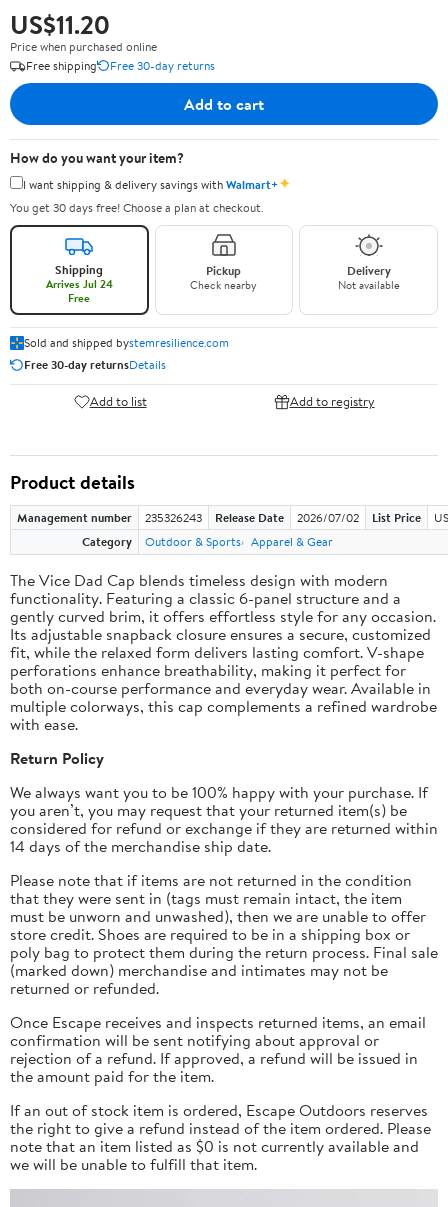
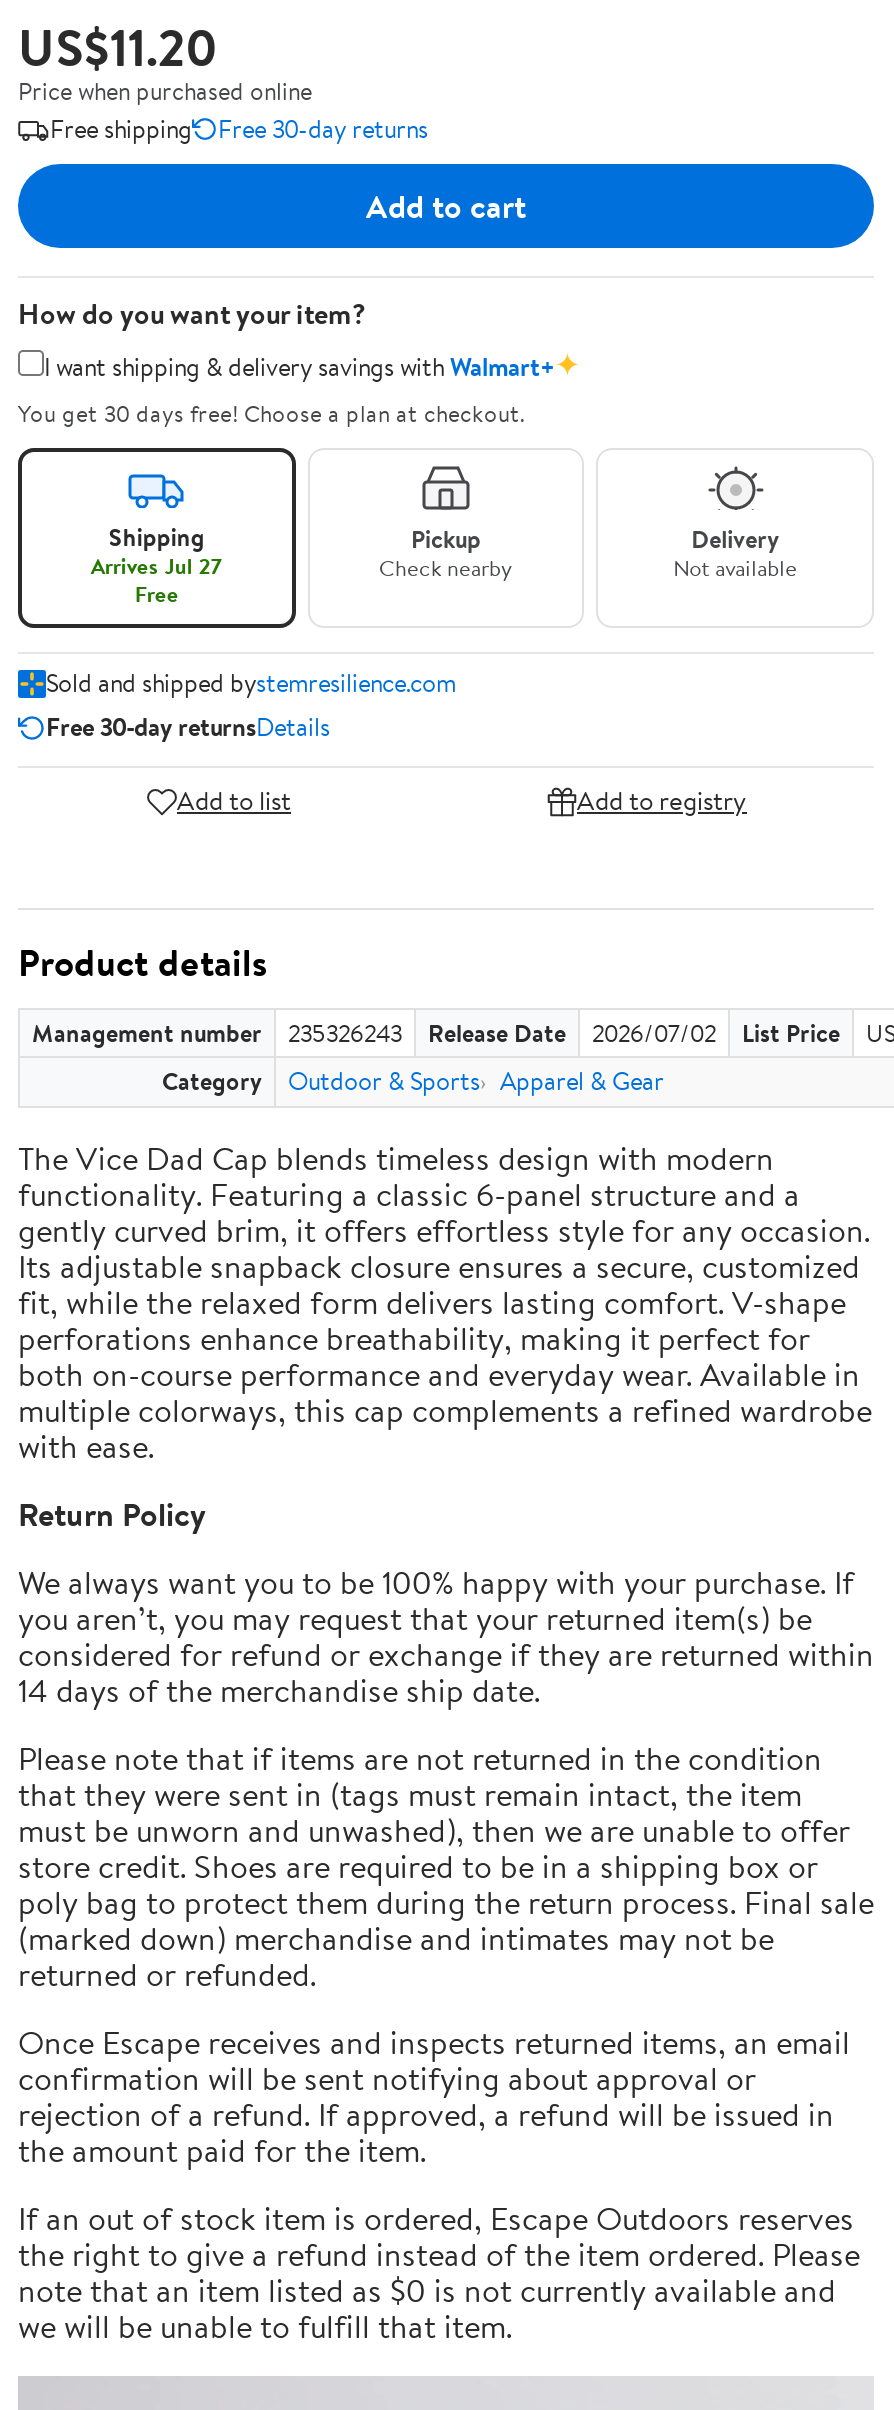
[46,276,113,292] Arrives Jul 24 -> [91,550,223,582] Arrives Jul 27

